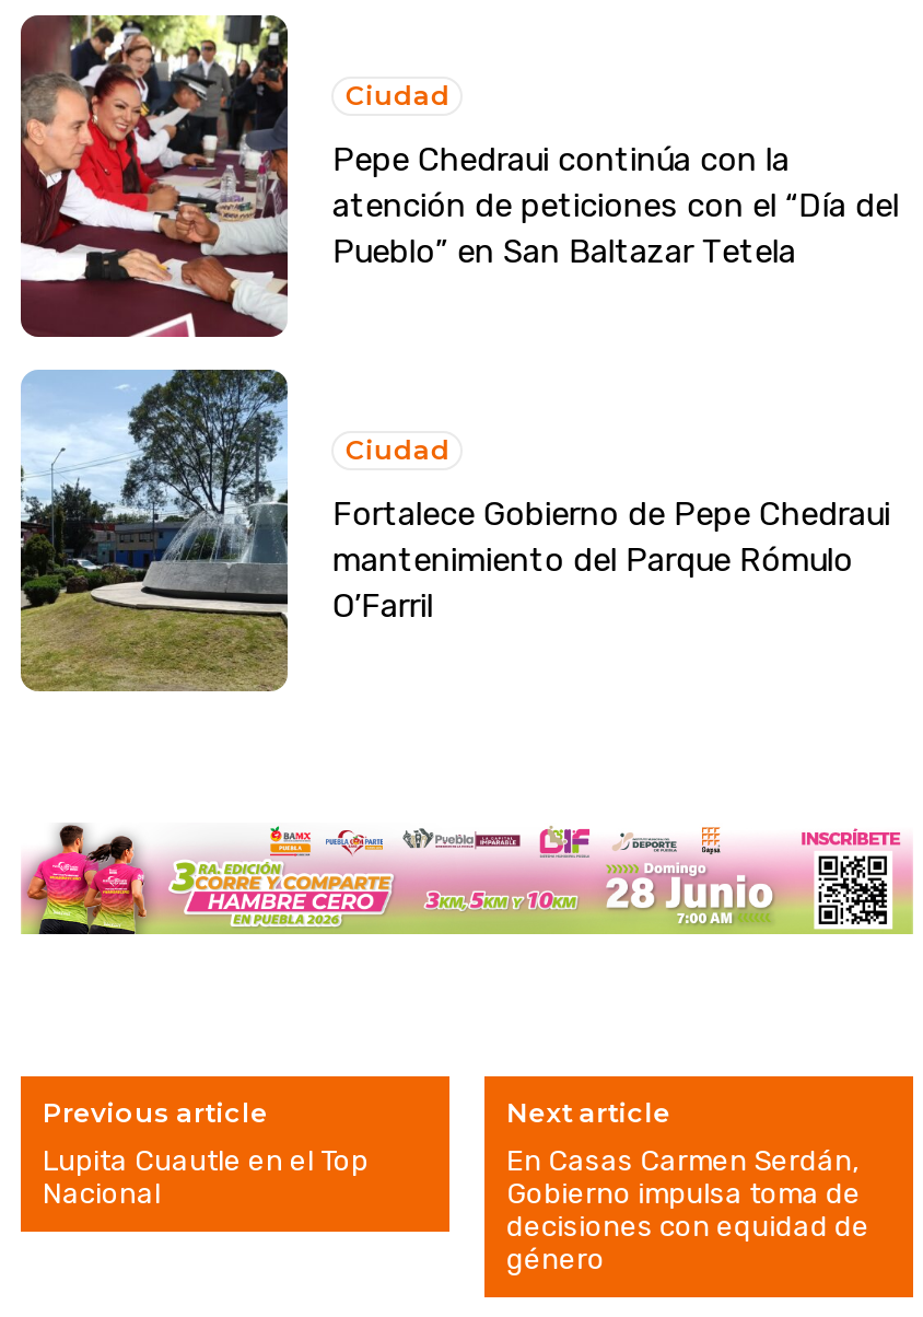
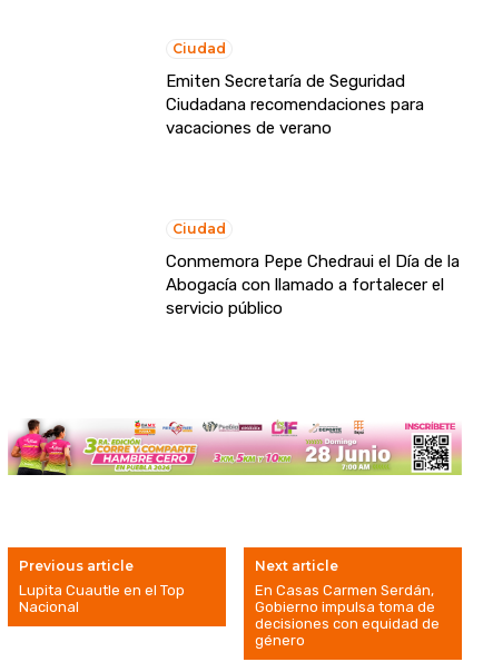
[19,12,290,340] [image] -> none
[332,140,899,272] Pepe Chedraui continúa con la | atención de peticiones con el “Día del | Pueblo” en San Baltazar Tetela -> [166,71,424,138] Emiten Secretaría de Seguridad | Ciudadana recomendaciones para | vacaciones de verano
[19,366,290,695] [image] -> none
[332,495,890,626] Fortalece Gobierno de Pepe Chedraui | mantenimiento del Parque Rómulo | O’Farril -> [166,251,460,318] Conmemora Pepe Chedraui el Día de la | Abogacía con llamado a fortalecer el | servicio público

